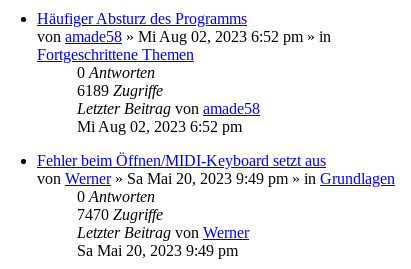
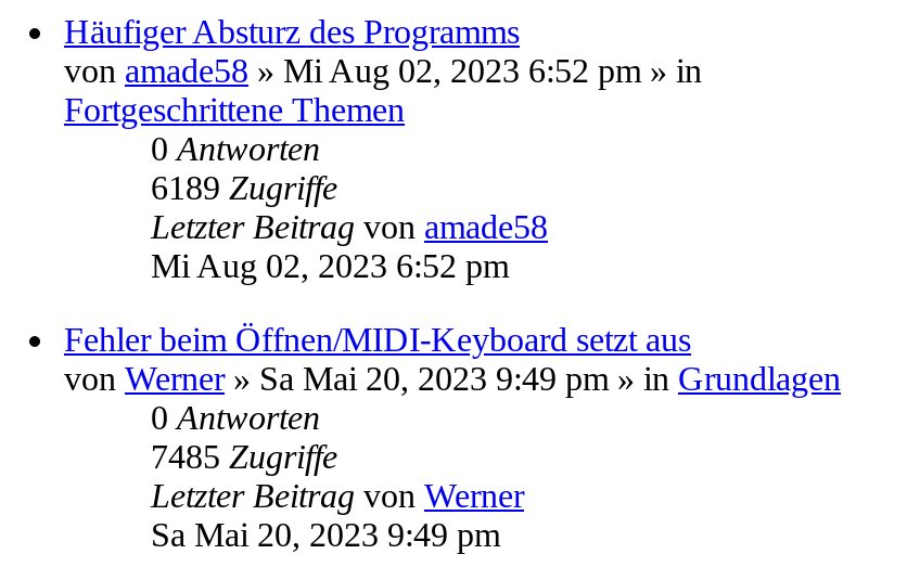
[77,206,163,223] 7470 Zugriffe -> [151,438,337,475] 7485 Zugriffe

